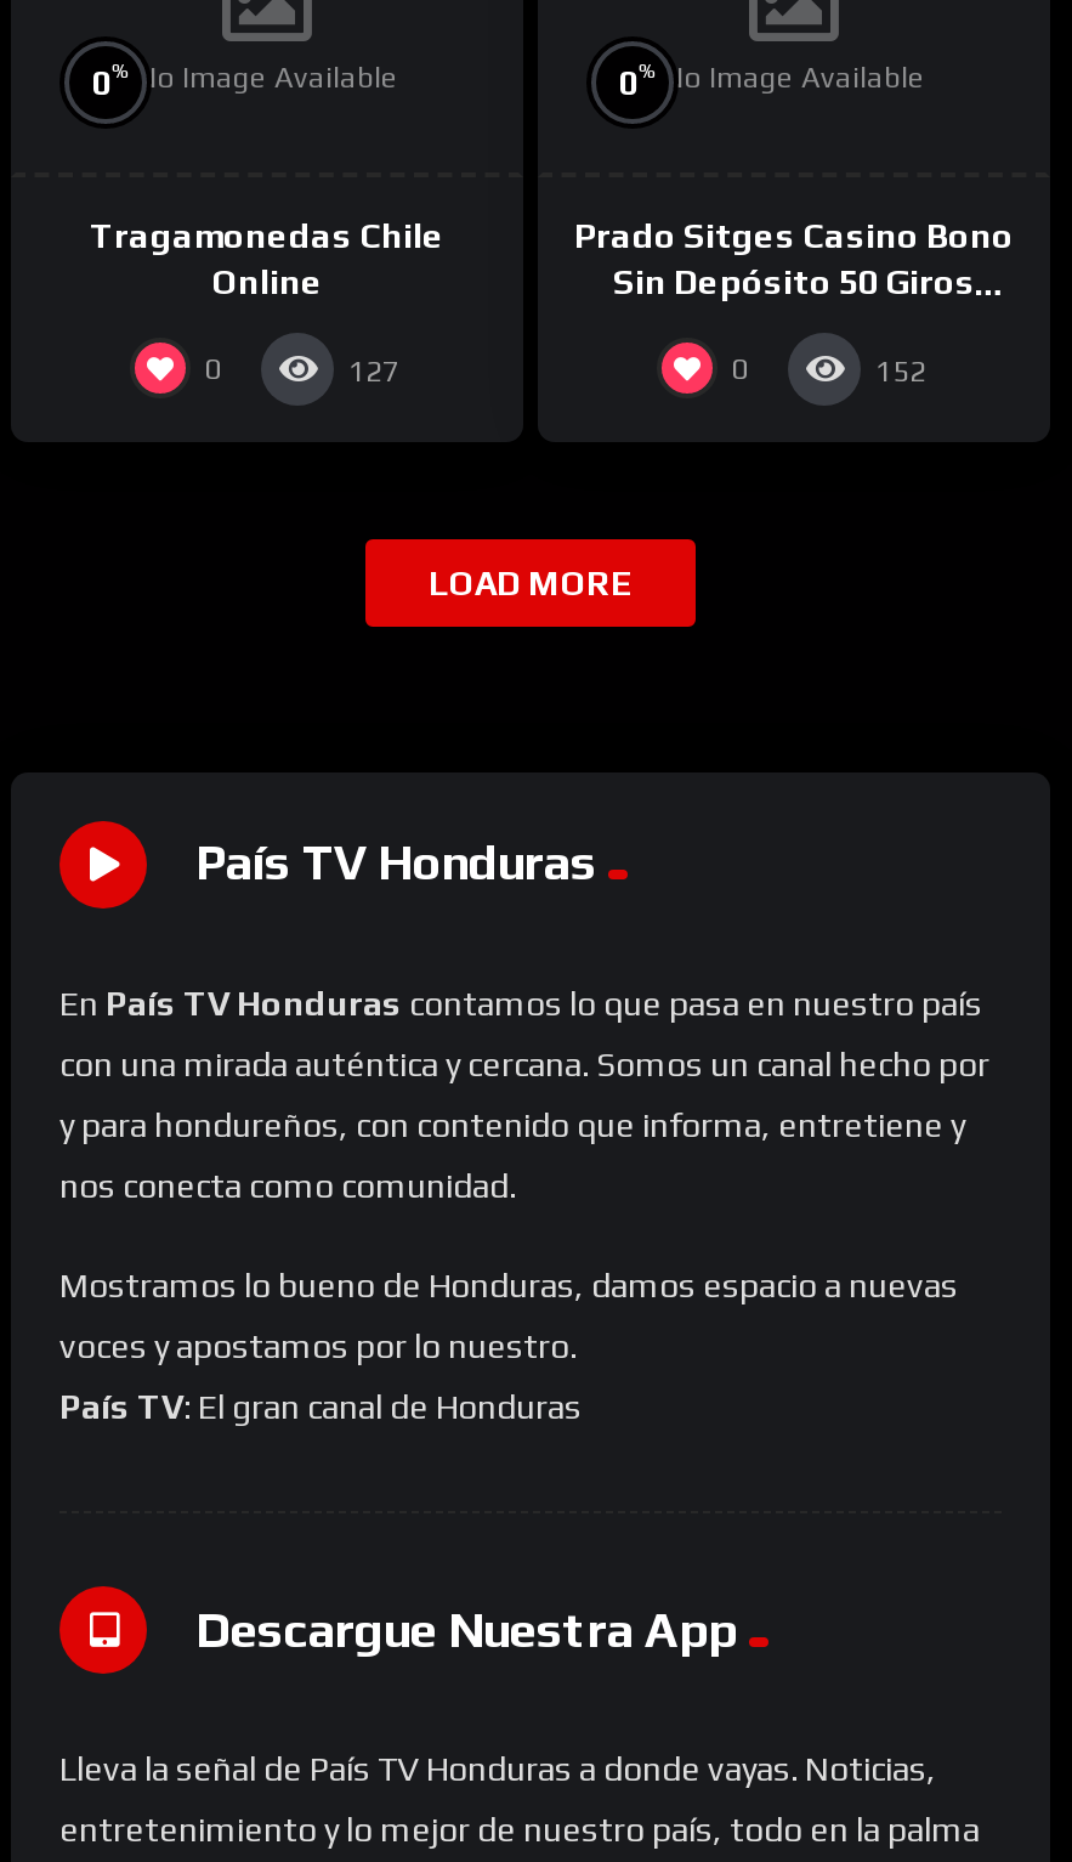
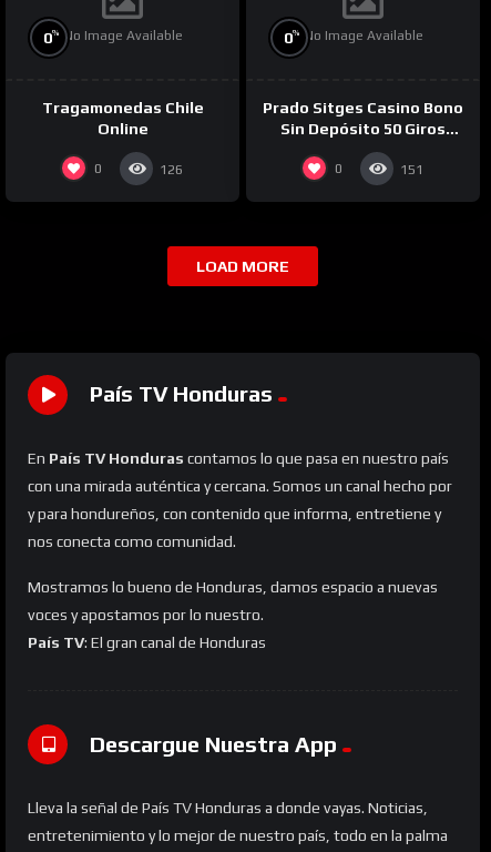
[348,353,399,387] 127 -> [160,161,183,177] 126
[875,353,926,387] 152 -> [400,161,423,177] 151

